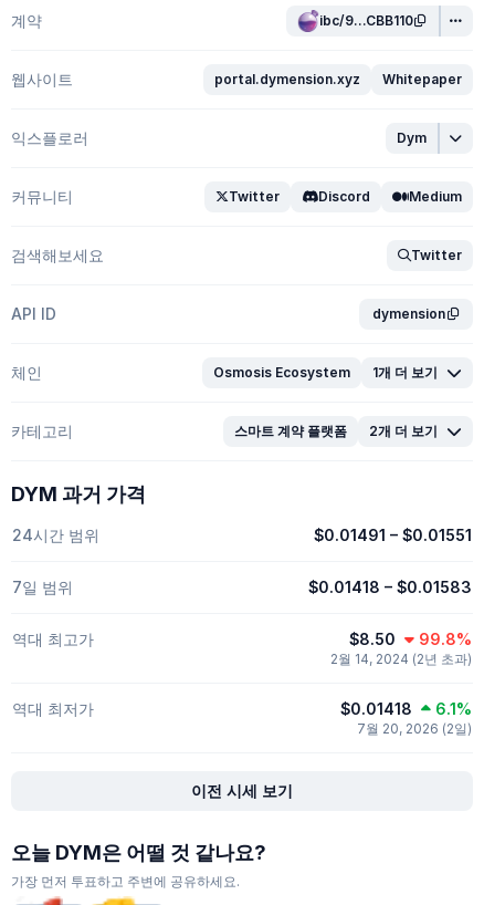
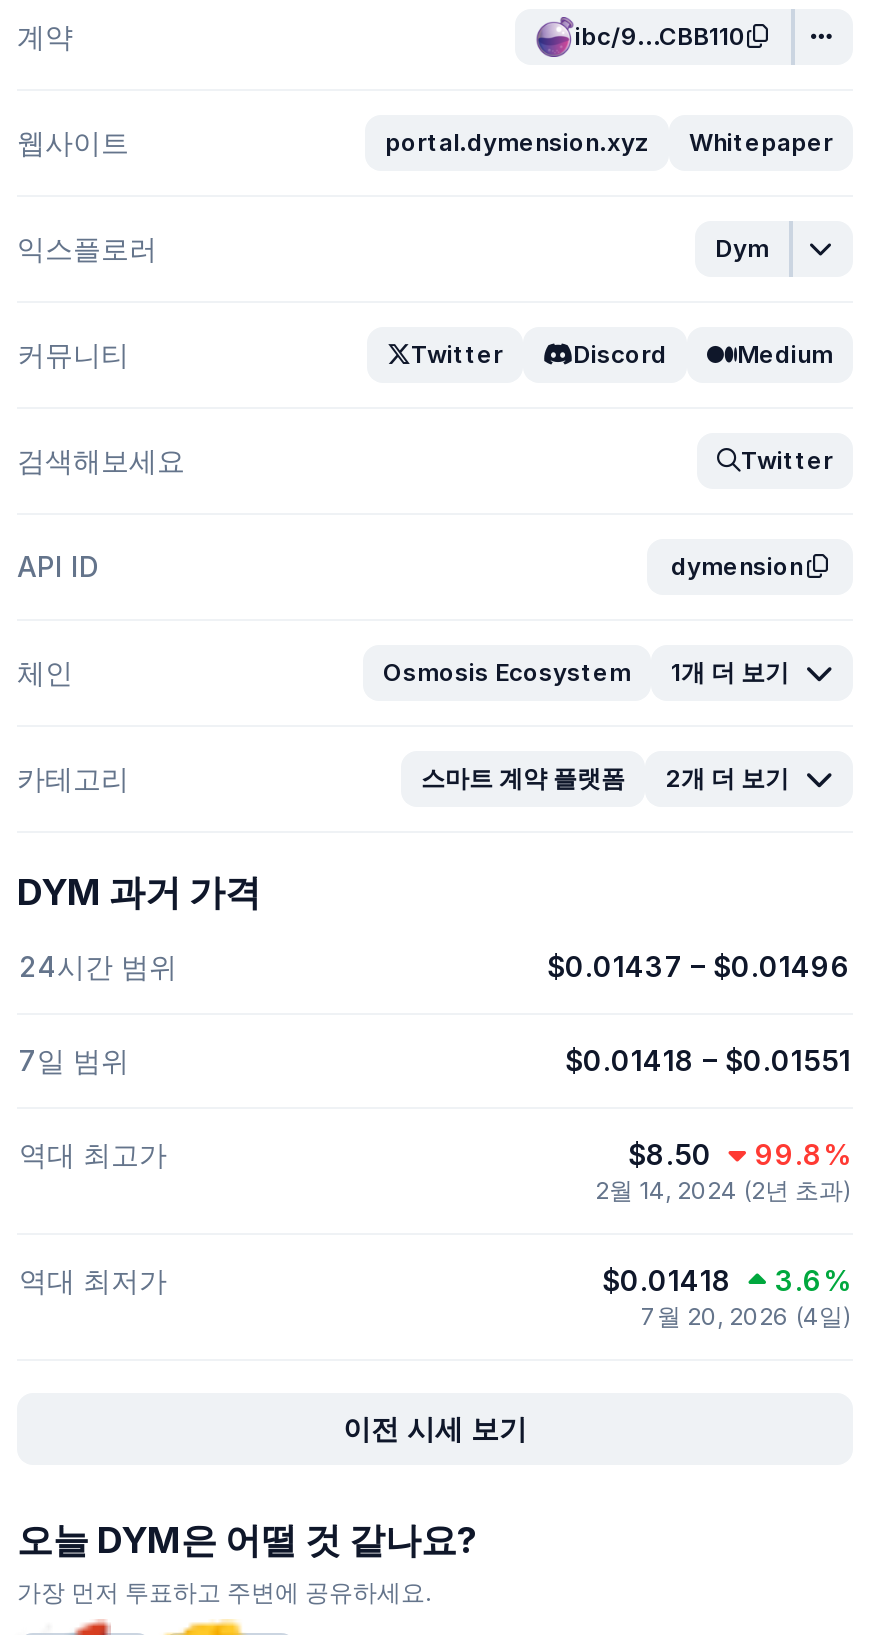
[314,526,472,544] $0.01491 – $0.01551 -> [547,949,851,983] $0.01437 – $0.01496
[308,578,472,596] $0.01418 – $0.01583 -> [565,1043,851,1077] $0.01418 – $0.01551
[340,699,472,718] $0.01418 6.1% -> [602,1263,851,1297] $0.01418 3.6%
[357,720,472,737] 7월 20, 2026 (2일) -> [641,1301,851,1331] 7월 20, 2026 (4일)

